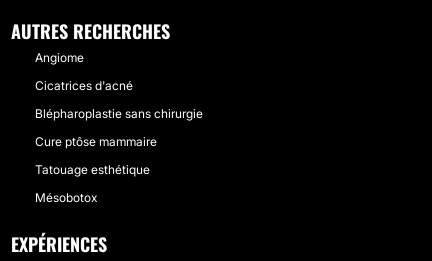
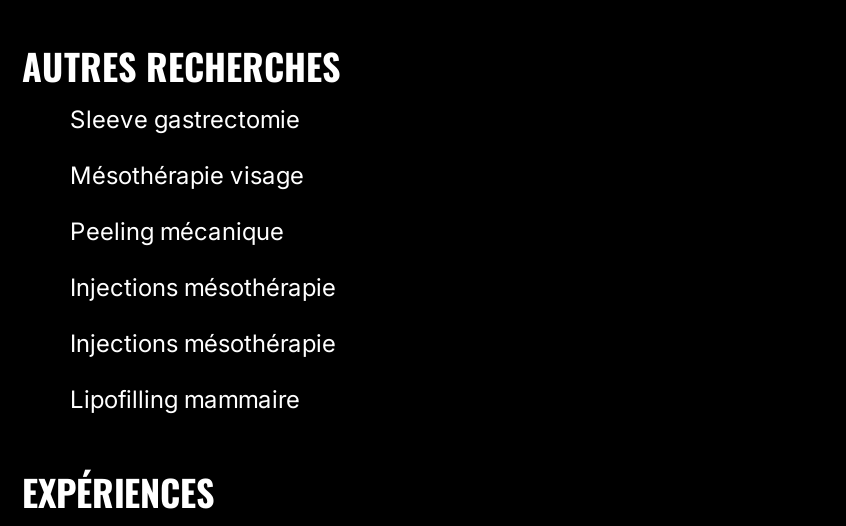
[35,50,84,65] Angiome -> [70,104,300,134] Sleeve gastrectomie
[35,78,133,93] Cicatrices d'acné -> [70,160,304,190] Mésothérapie visage
[35,106,203,121] Blépharoplastie sans chirurgie -> [70,216,284,246] Peeling mécanique
[35,134,157,149] Cure ptôse mammaire -> [70,272,336,302] Injections mésothérapie
[35,162,150,177] Tatouage esthétique -> [70,328,336,358] Injections mésothérapie
[35,190,97,205] Mésobotox -> [70,384,300,414] Lipofilling mammaire

